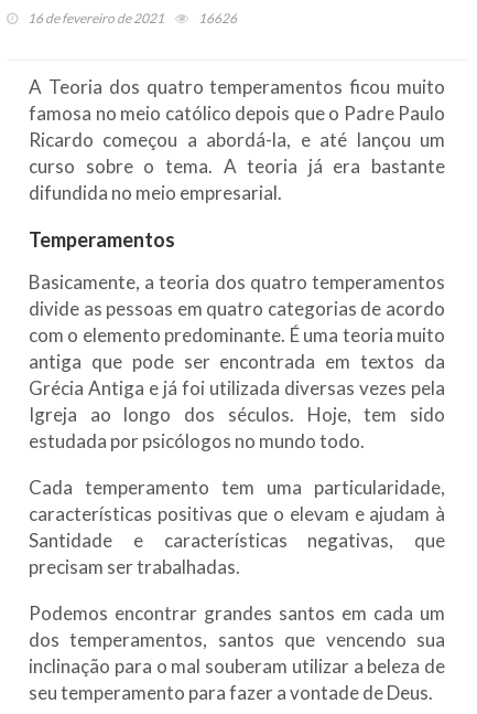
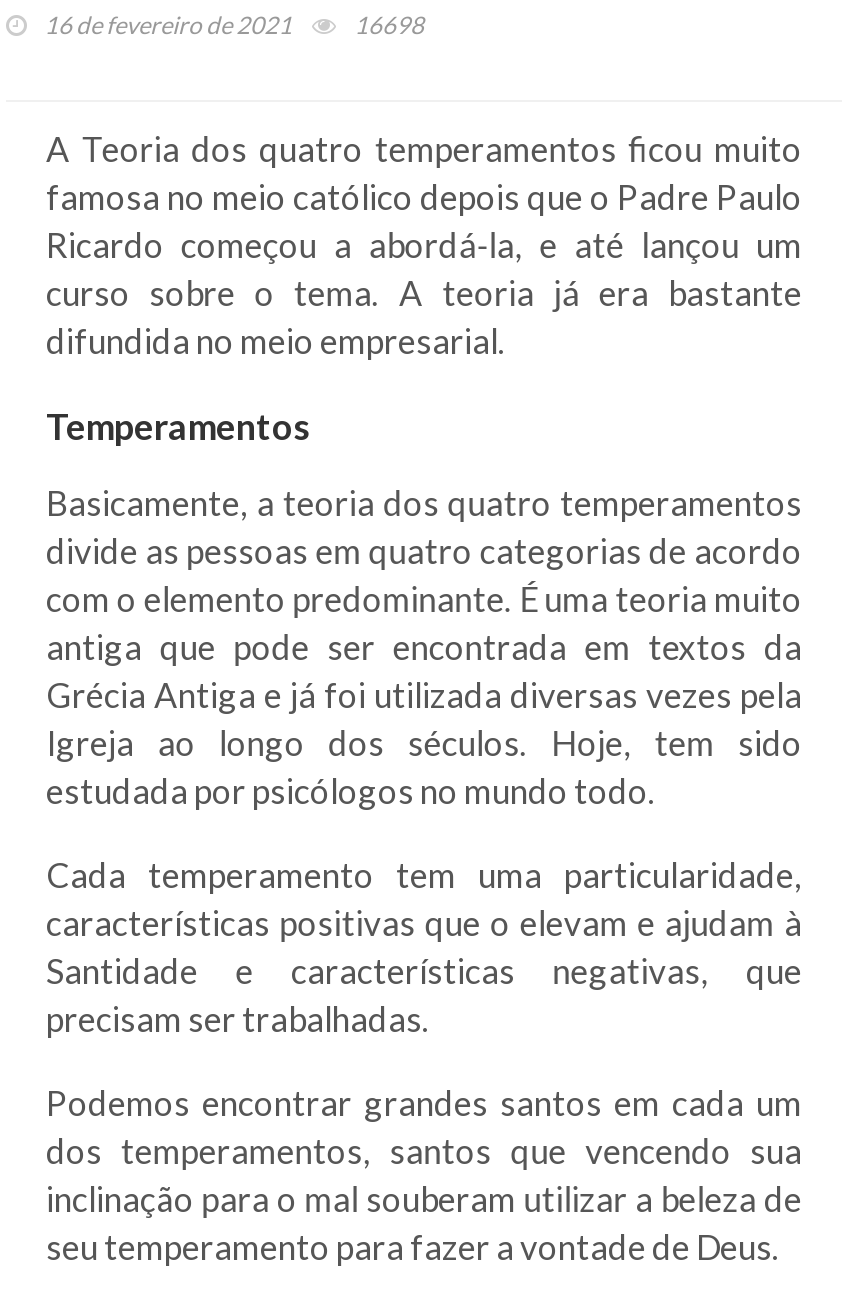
[198,10,237,26] 16626 -> [354,10,424,40] 16698

